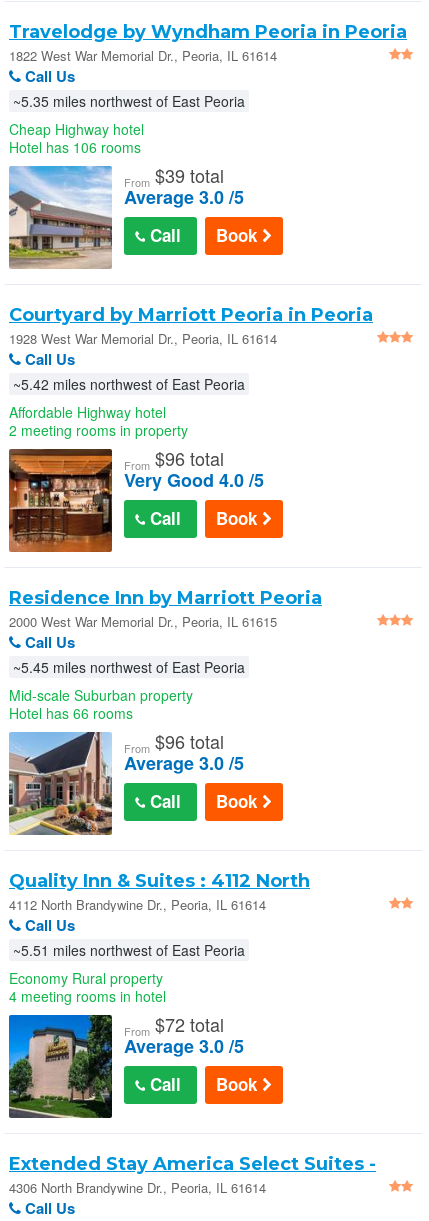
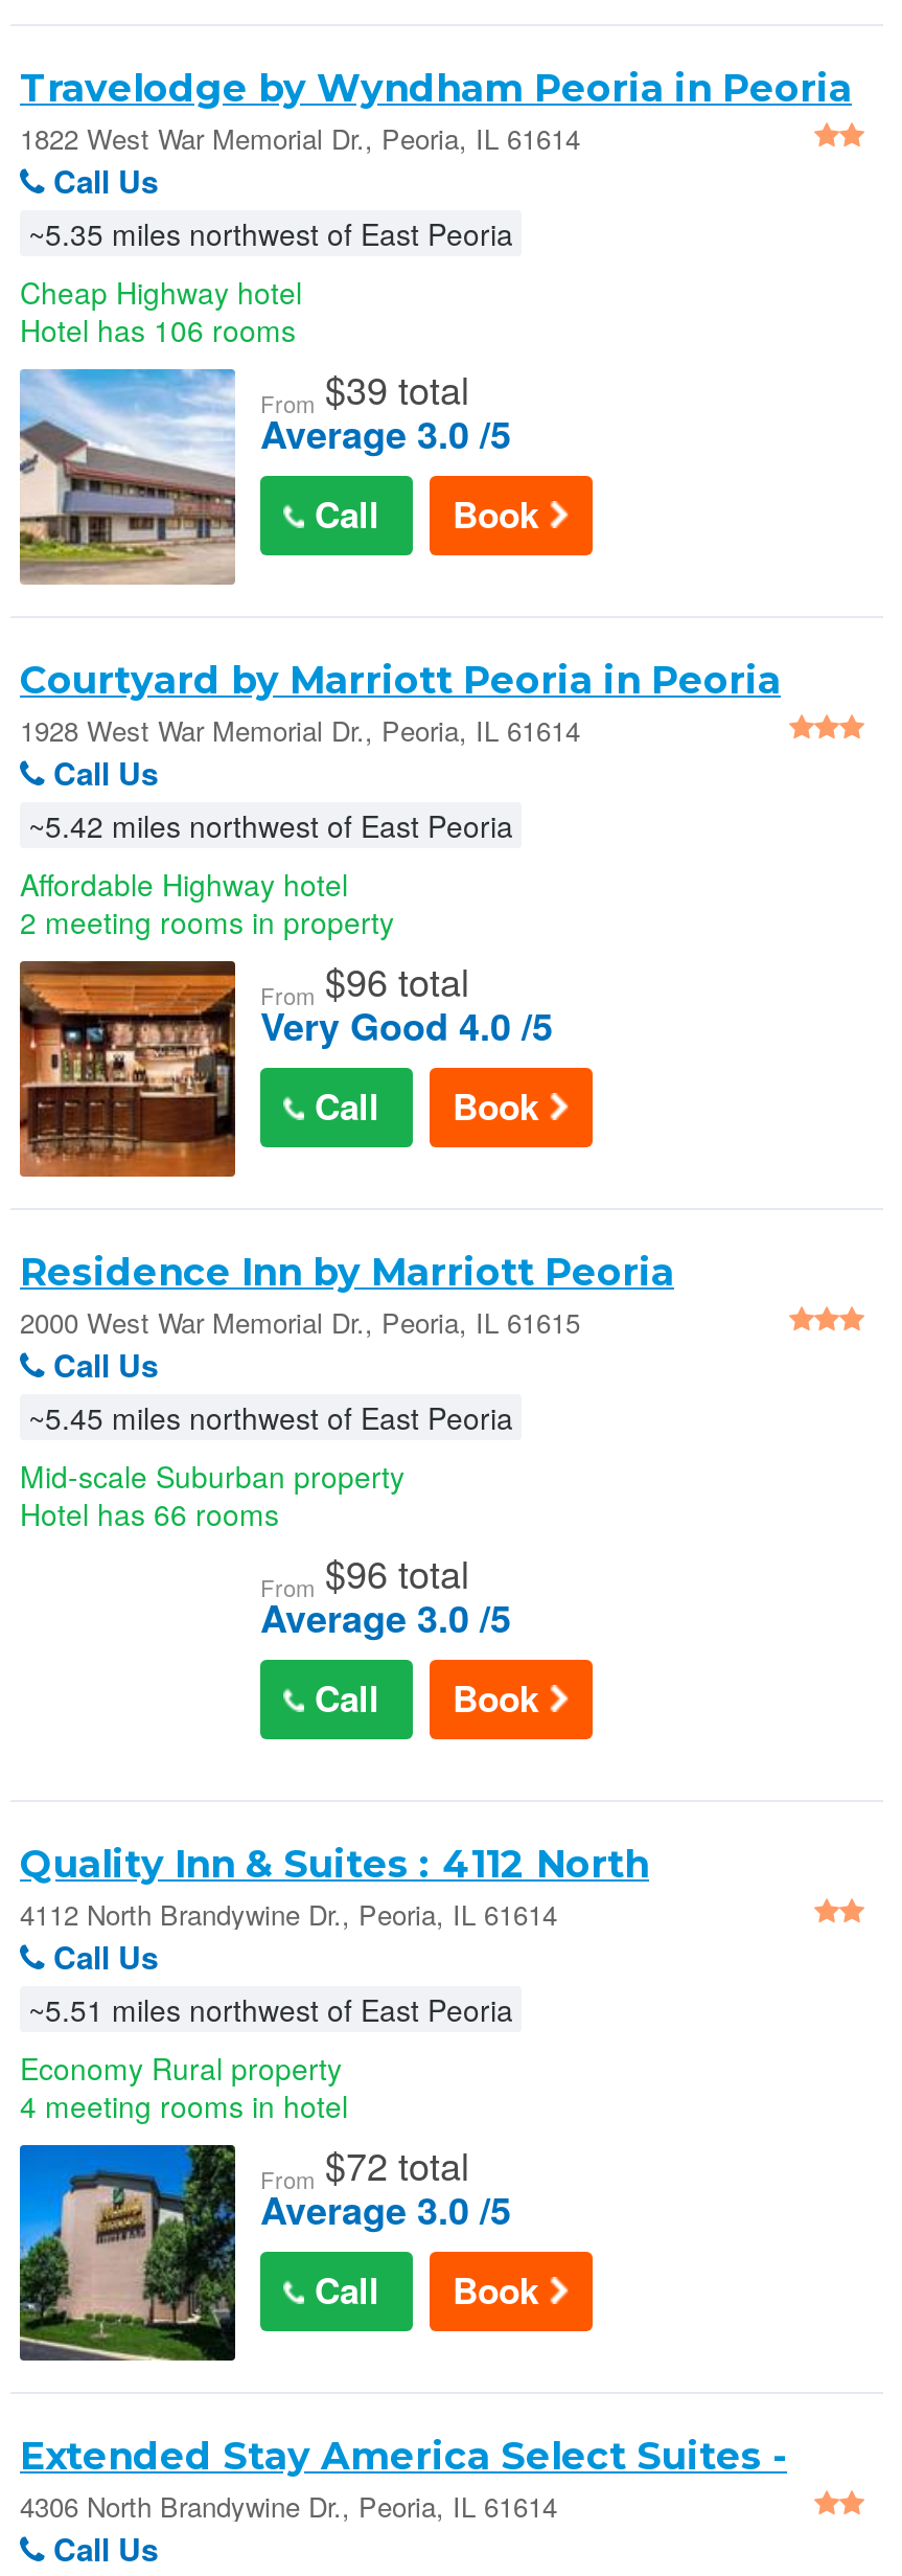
[8,731,113,836] [image] -> none

